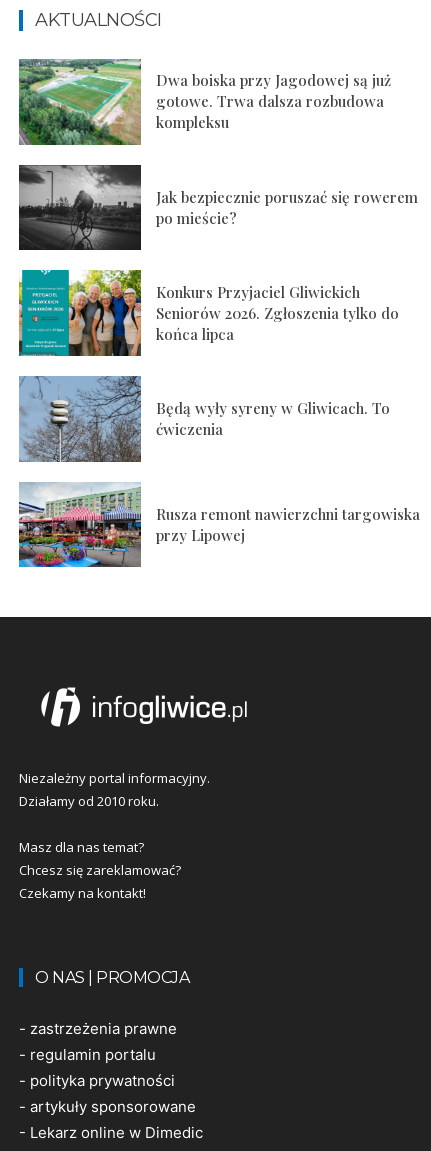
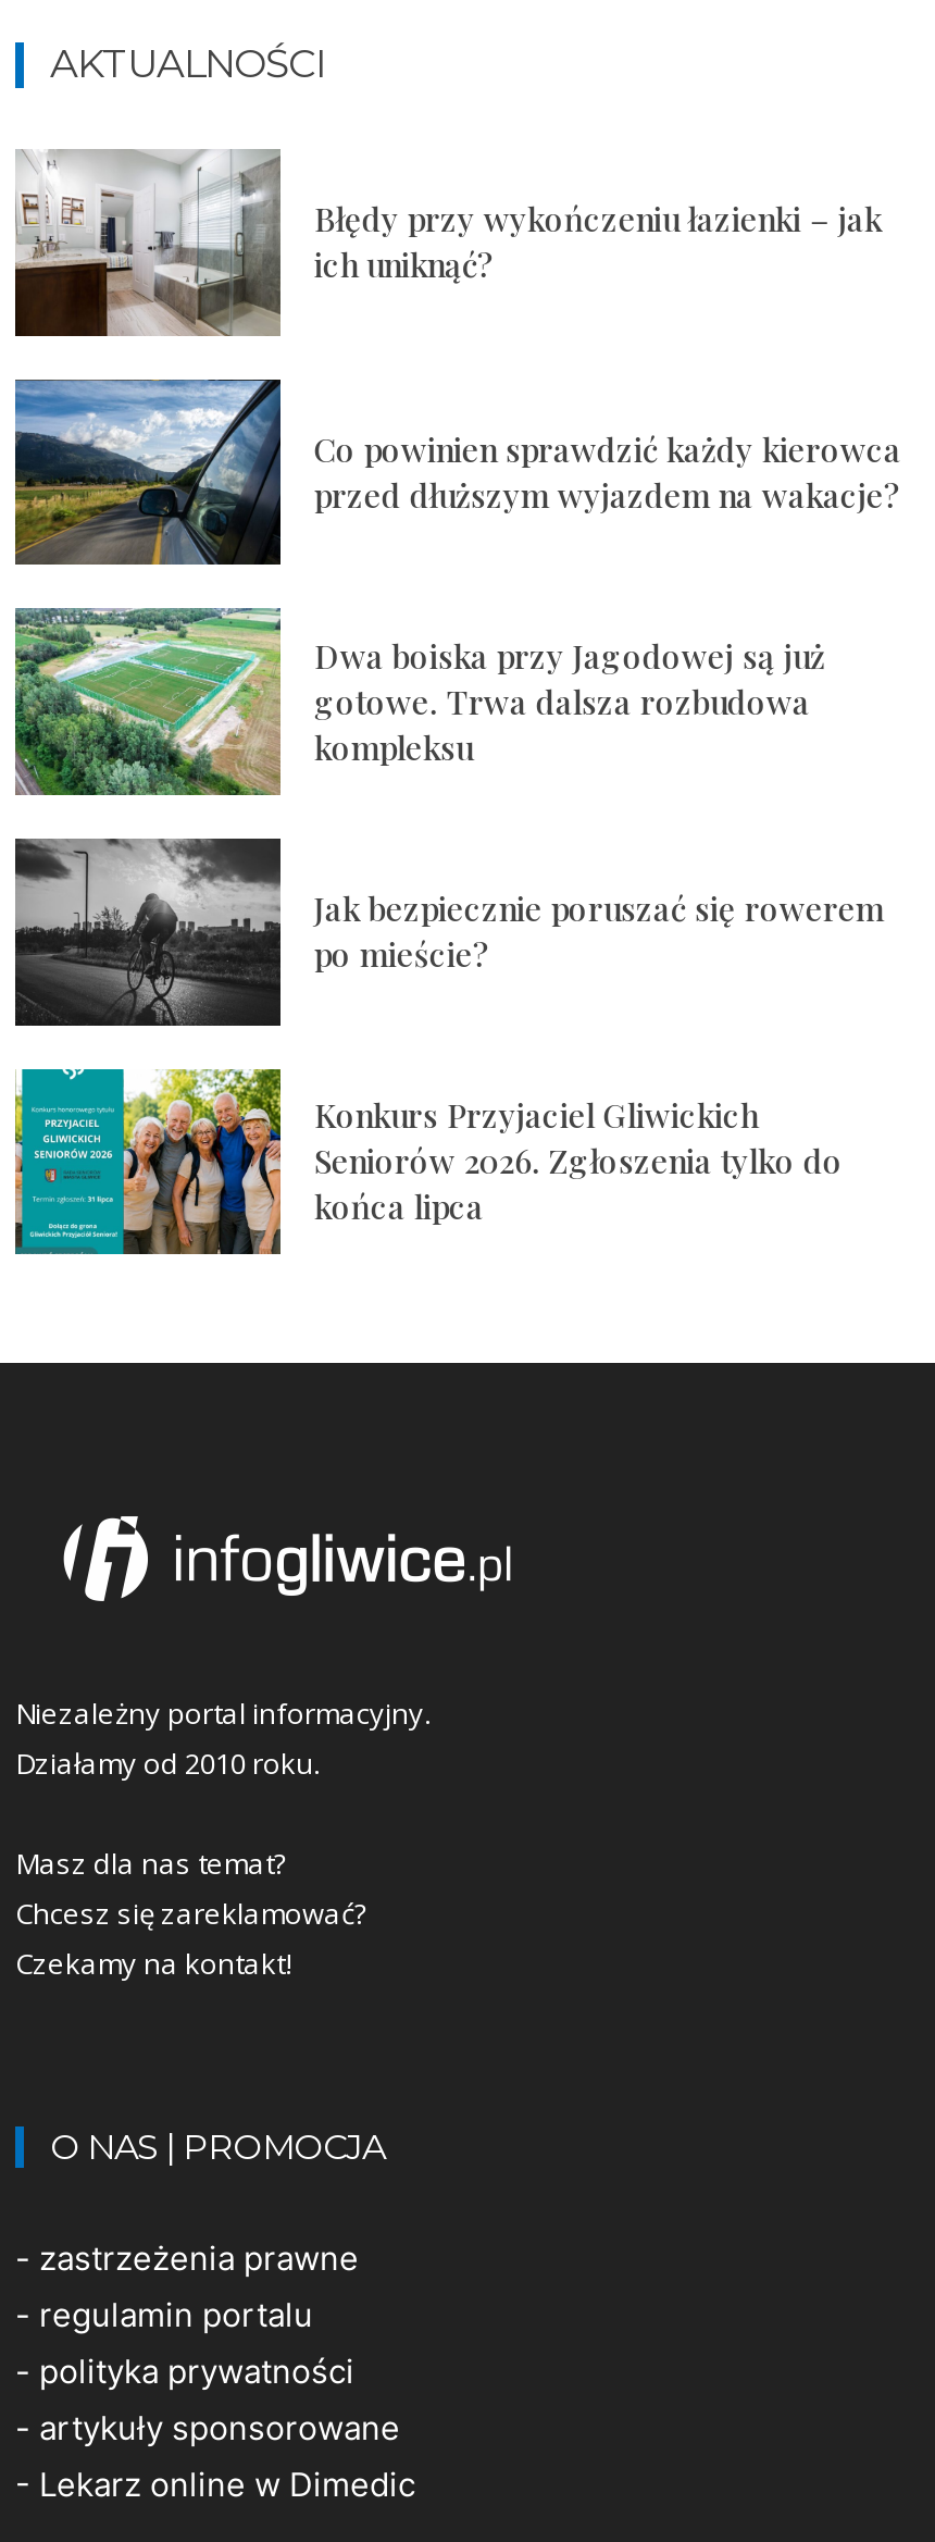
none -> [13,377,901,567] [image] | Co powinien sprawdzić każdy kierowca | przed dłuższym wyjazdem na wakacje?
none -> [15,151,882,338] [image] | Błędy przy wykończeniu łazienki – jak | ich uniknąć?
moved [17,57,418,344] -> [11,604,884,1228]: [image] | Dwa boiska przy Jagodowej są już | gotowe. Trwa dalsza rozbudowa | ... | Seniorów 2026. Zgłoszenia tylko do | końca lipca
[19,375,390,463] [image] | Będą wyły syreny w Gliwicach. To | ćwiczenia -> none
[18,482,420,568] [image] | Rusza remont nawierzchni targowiska | przy Lipowej -> none

